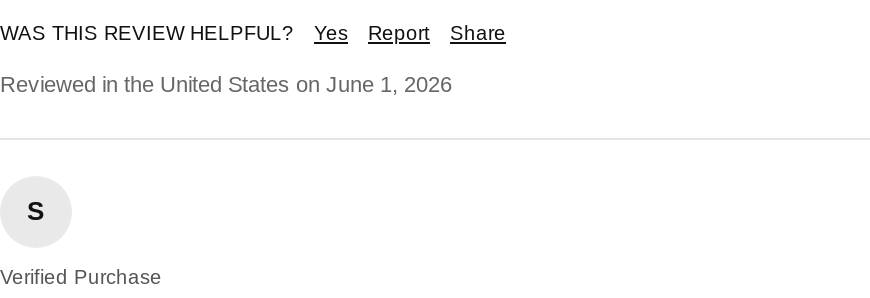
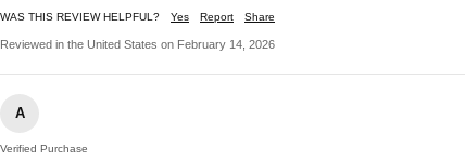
[0,73,452,97] Reviewed in the United States on June 1, 2026 -> [0,38,275,51] Reviewed in the United States on February 14, 2026
[27,197,45,227] S -> [15,105,24,121] A

